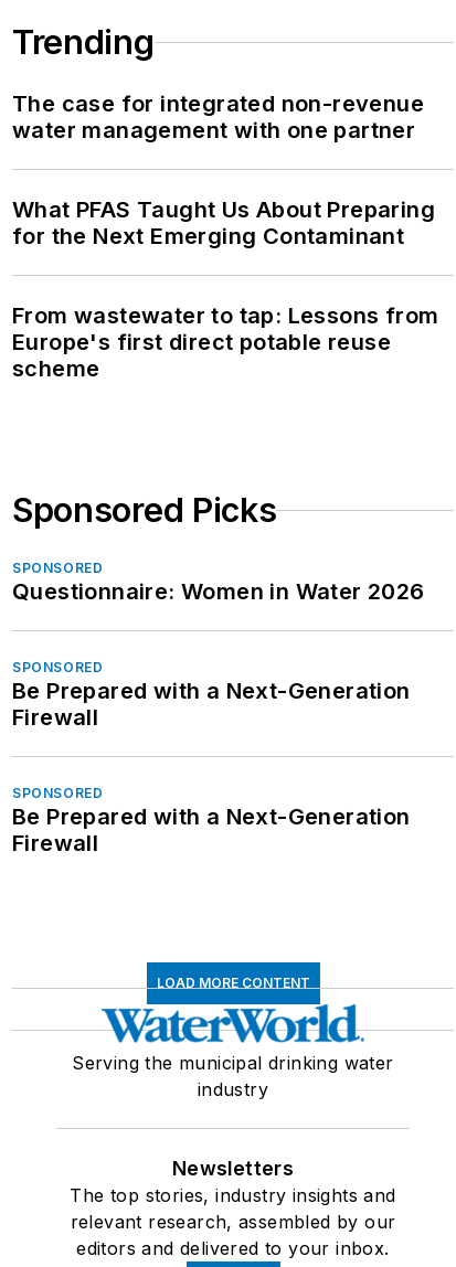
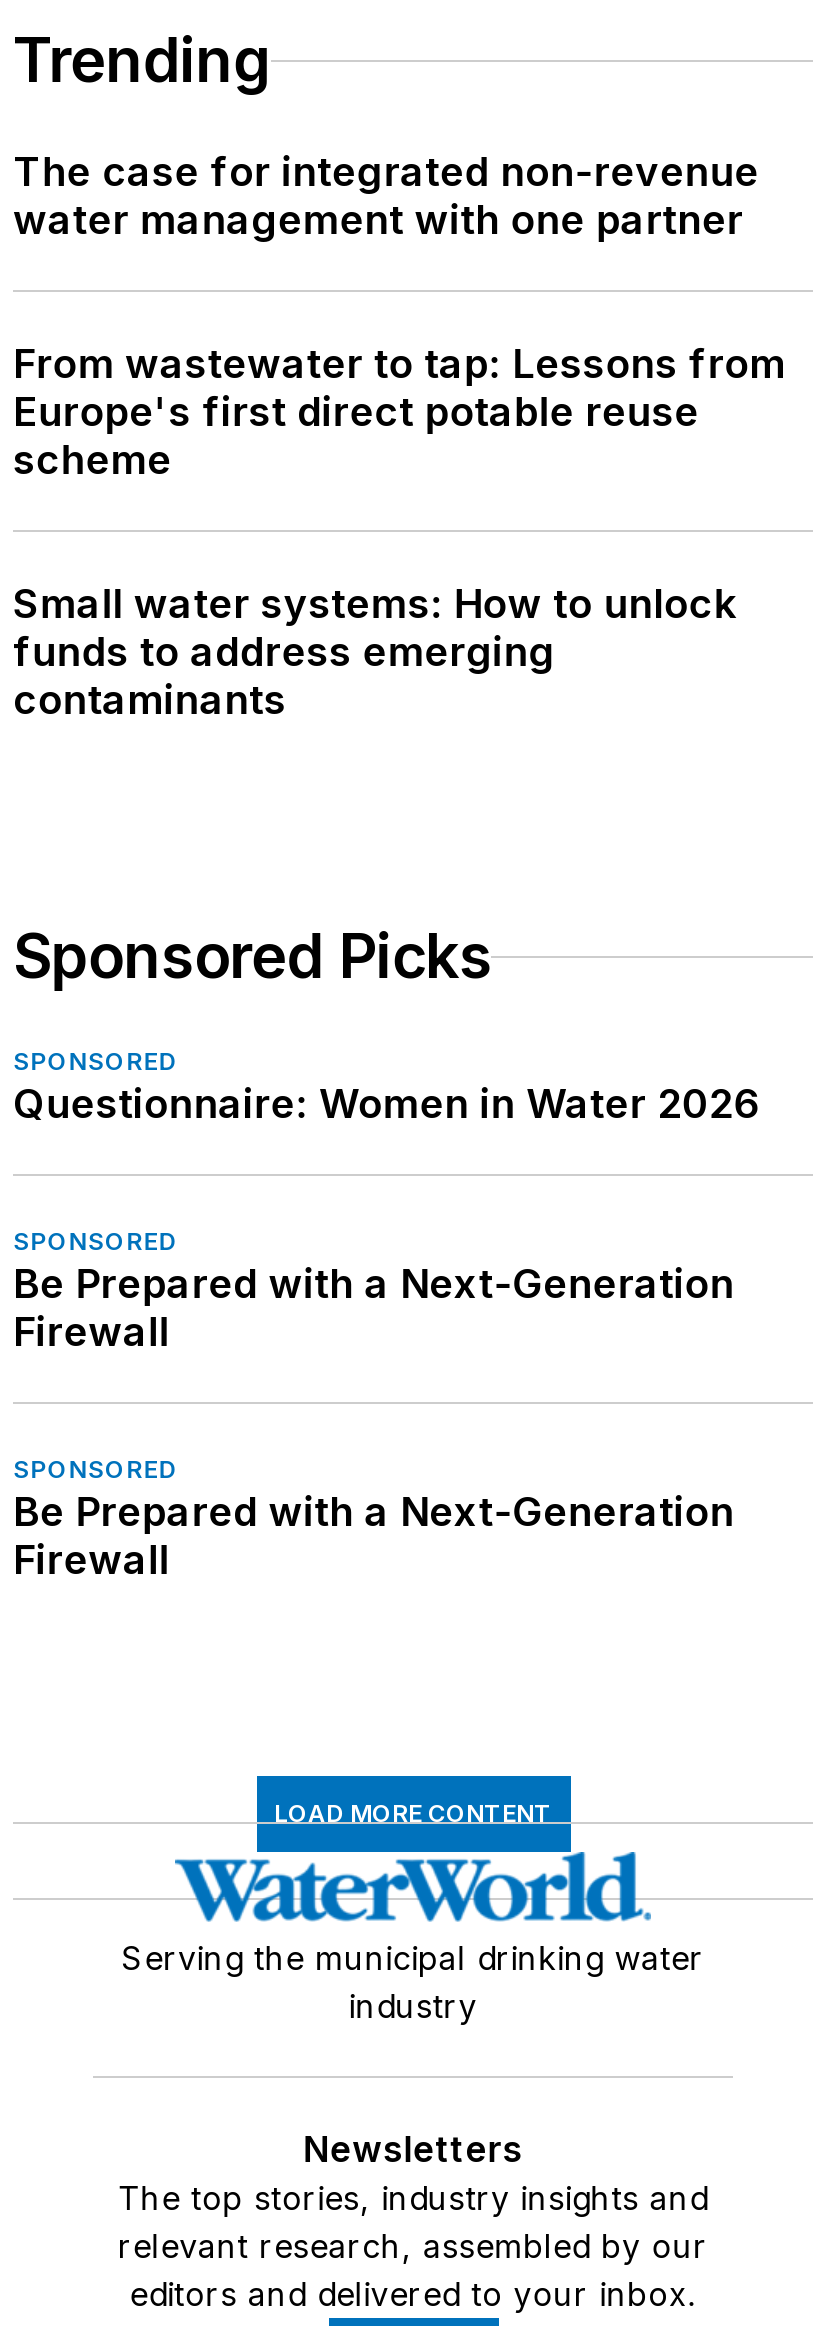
[12,197,435,250] What PFAS Taught Us About Preparing | for the Next Emerging Contaminant -> none
moved [12,303,439,382] -> [13,341,786,485]: From wastewater to tap: Lessons from | Europe's first direct potable reuse | scheme
none -> [13,581,736,725] Small water systems: How to unlock | funds to address emerging | contaminants

